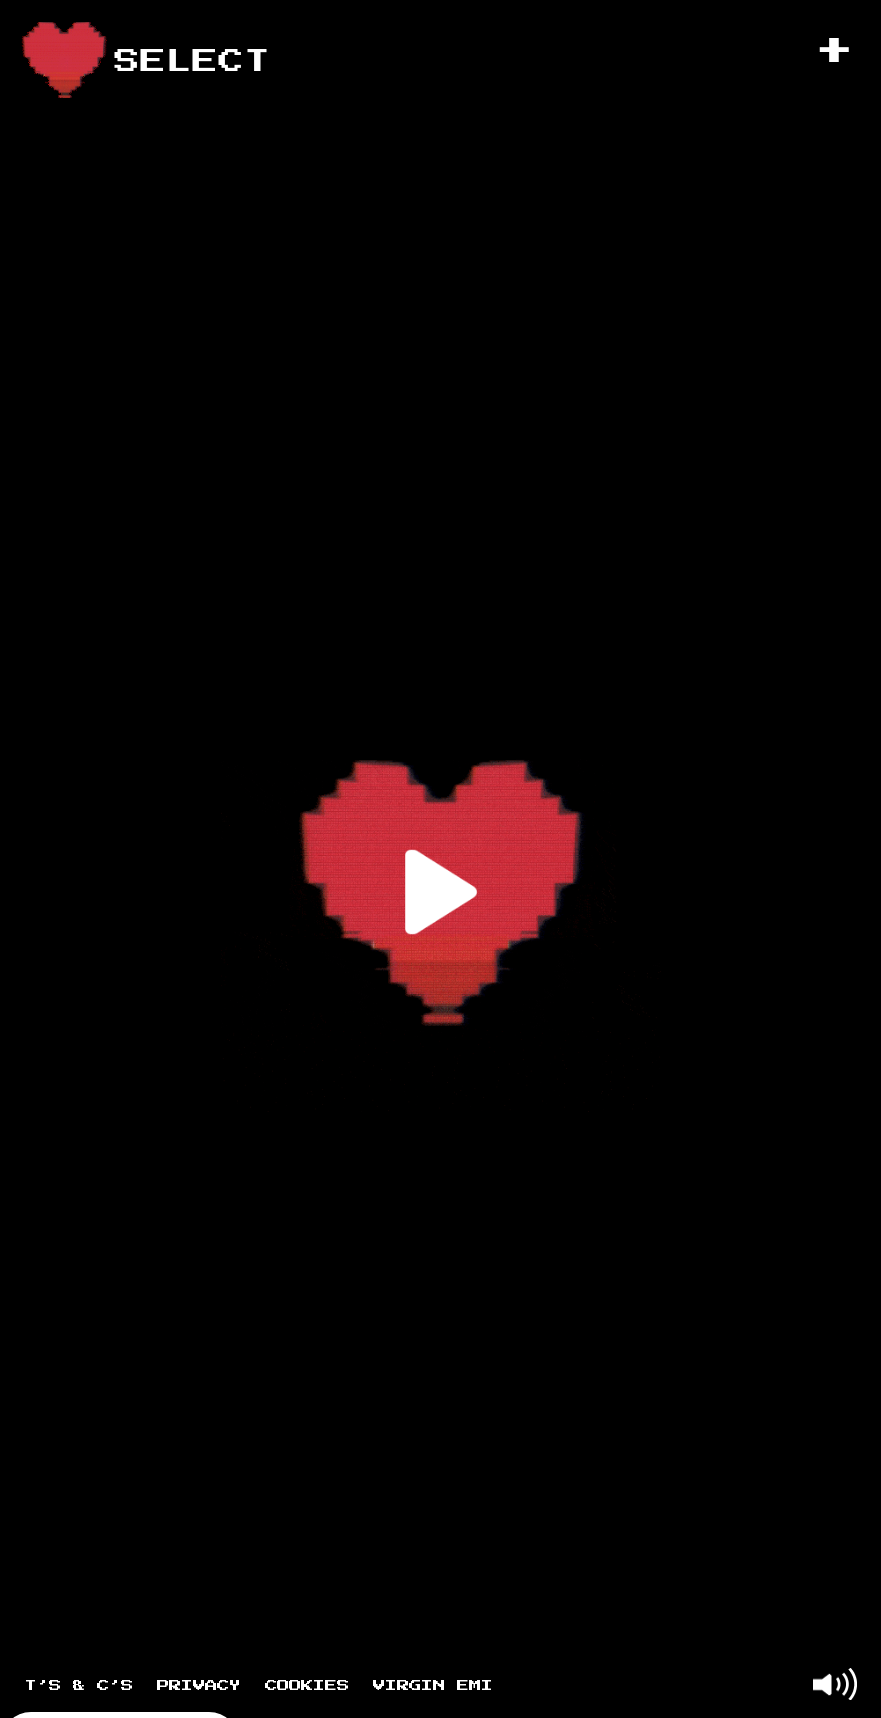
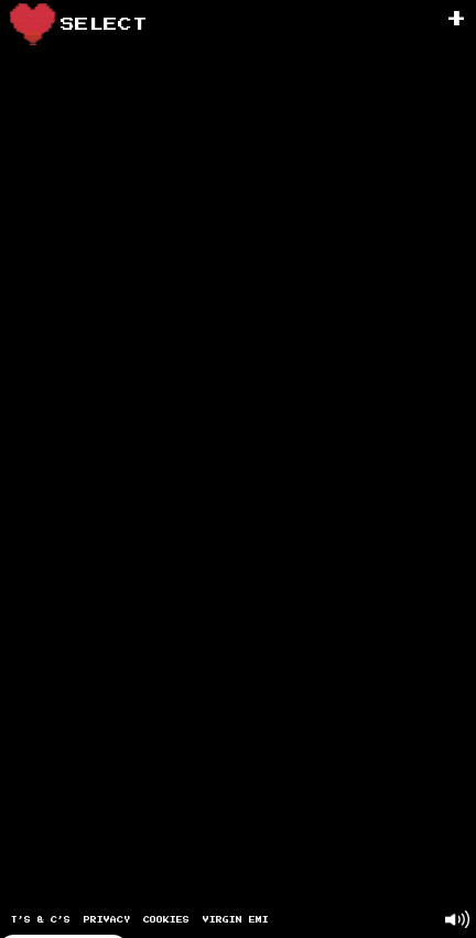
[299,760,581,1026] [image] -> none

